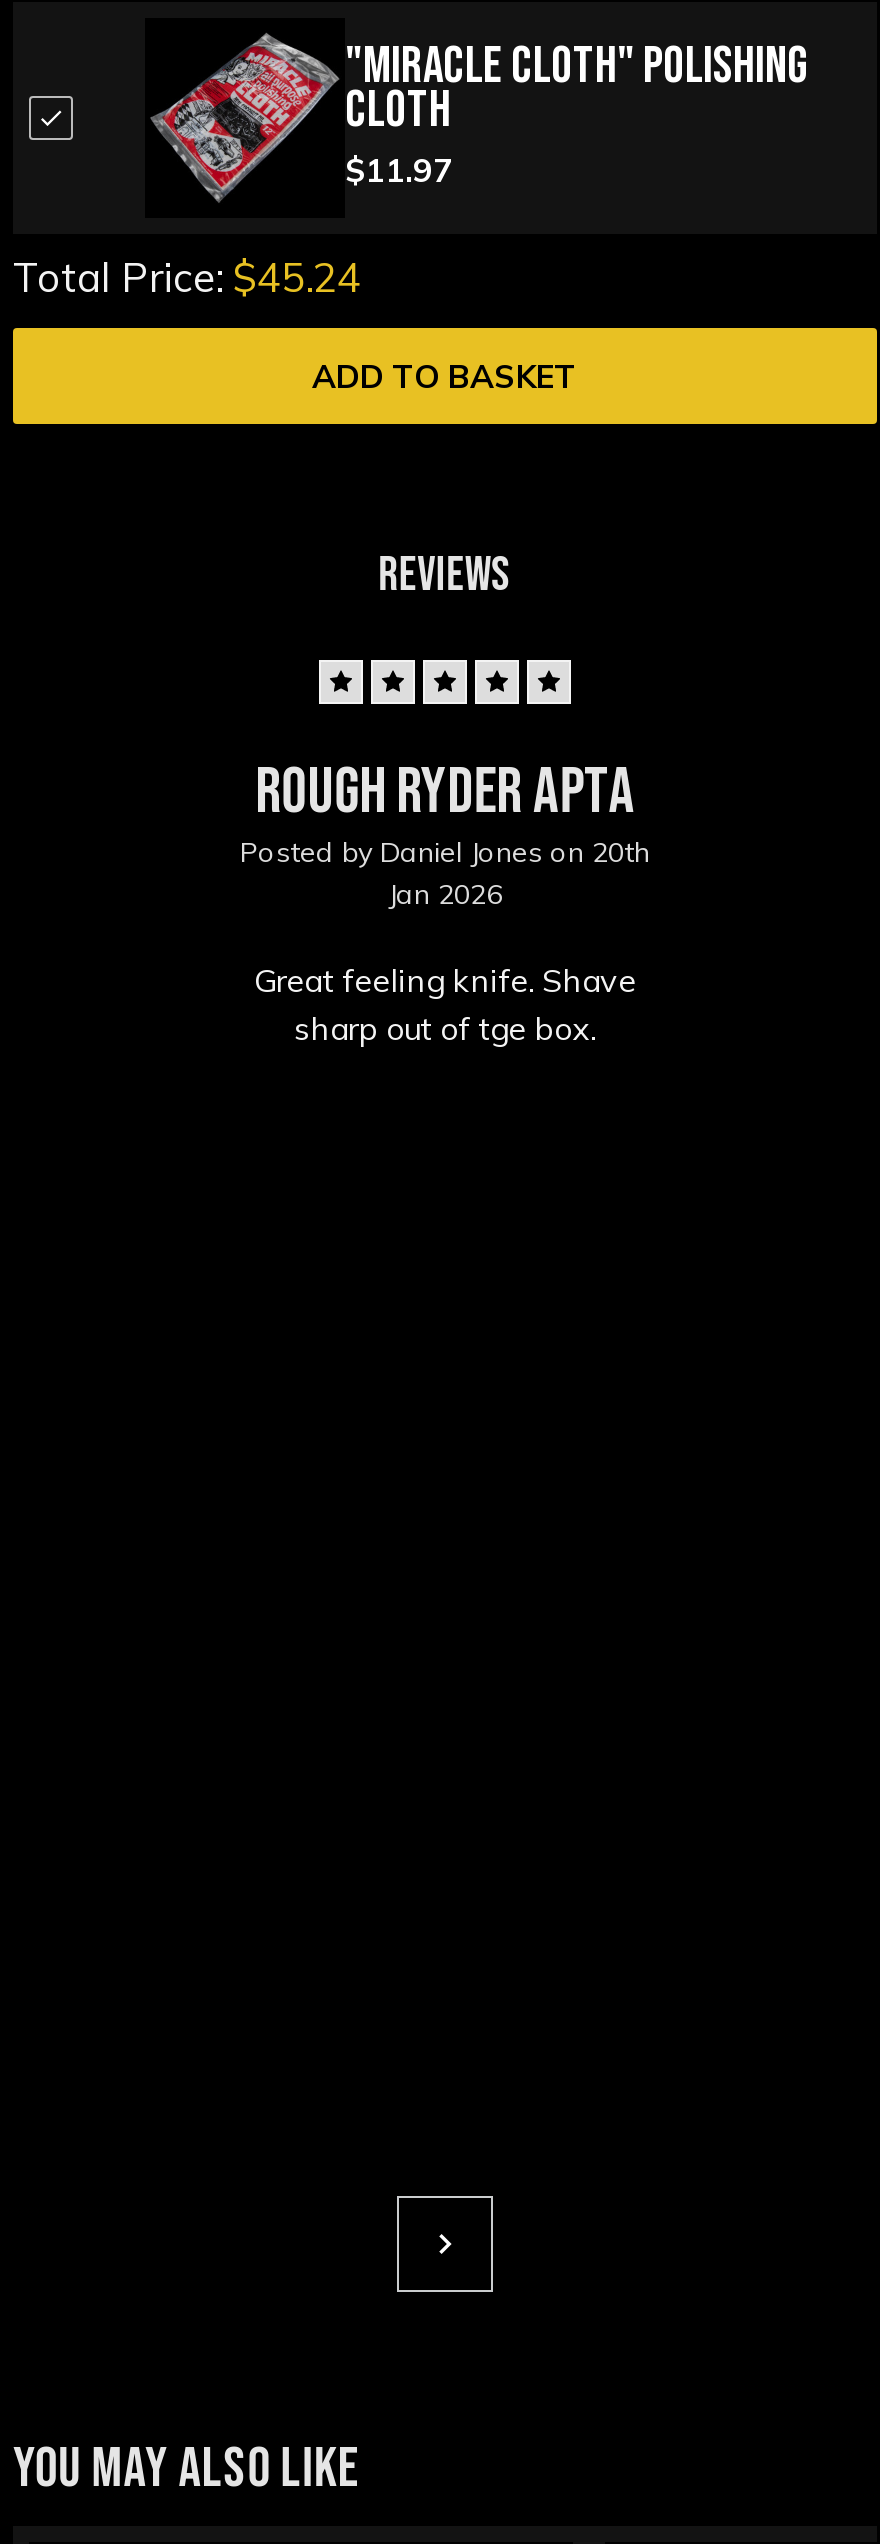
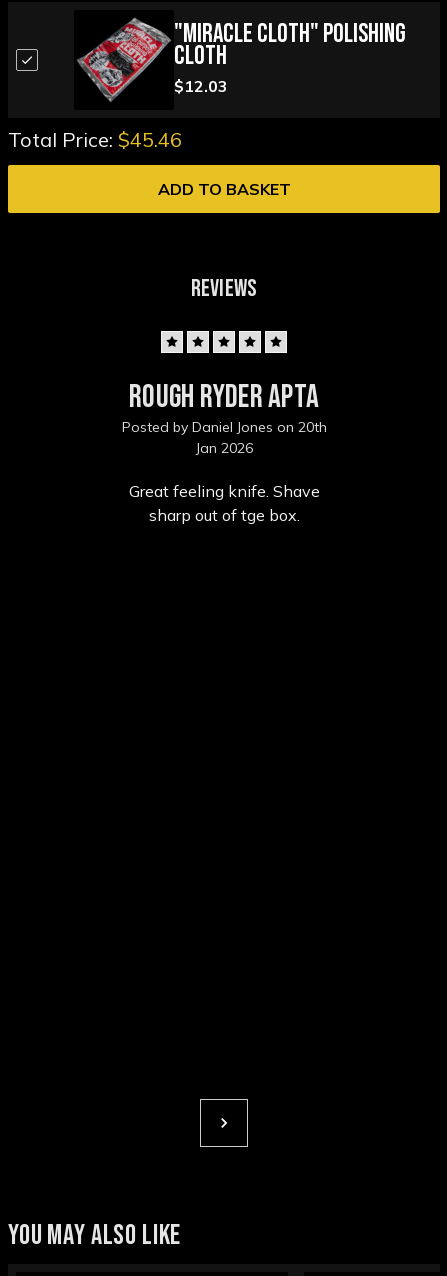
[345,150,453,190] $11.97 -> [174,76,228,96] $12.03
[13,252,361,302] Total Price: $45.24 -> [8,127,182,152] Total Price: $45.46

